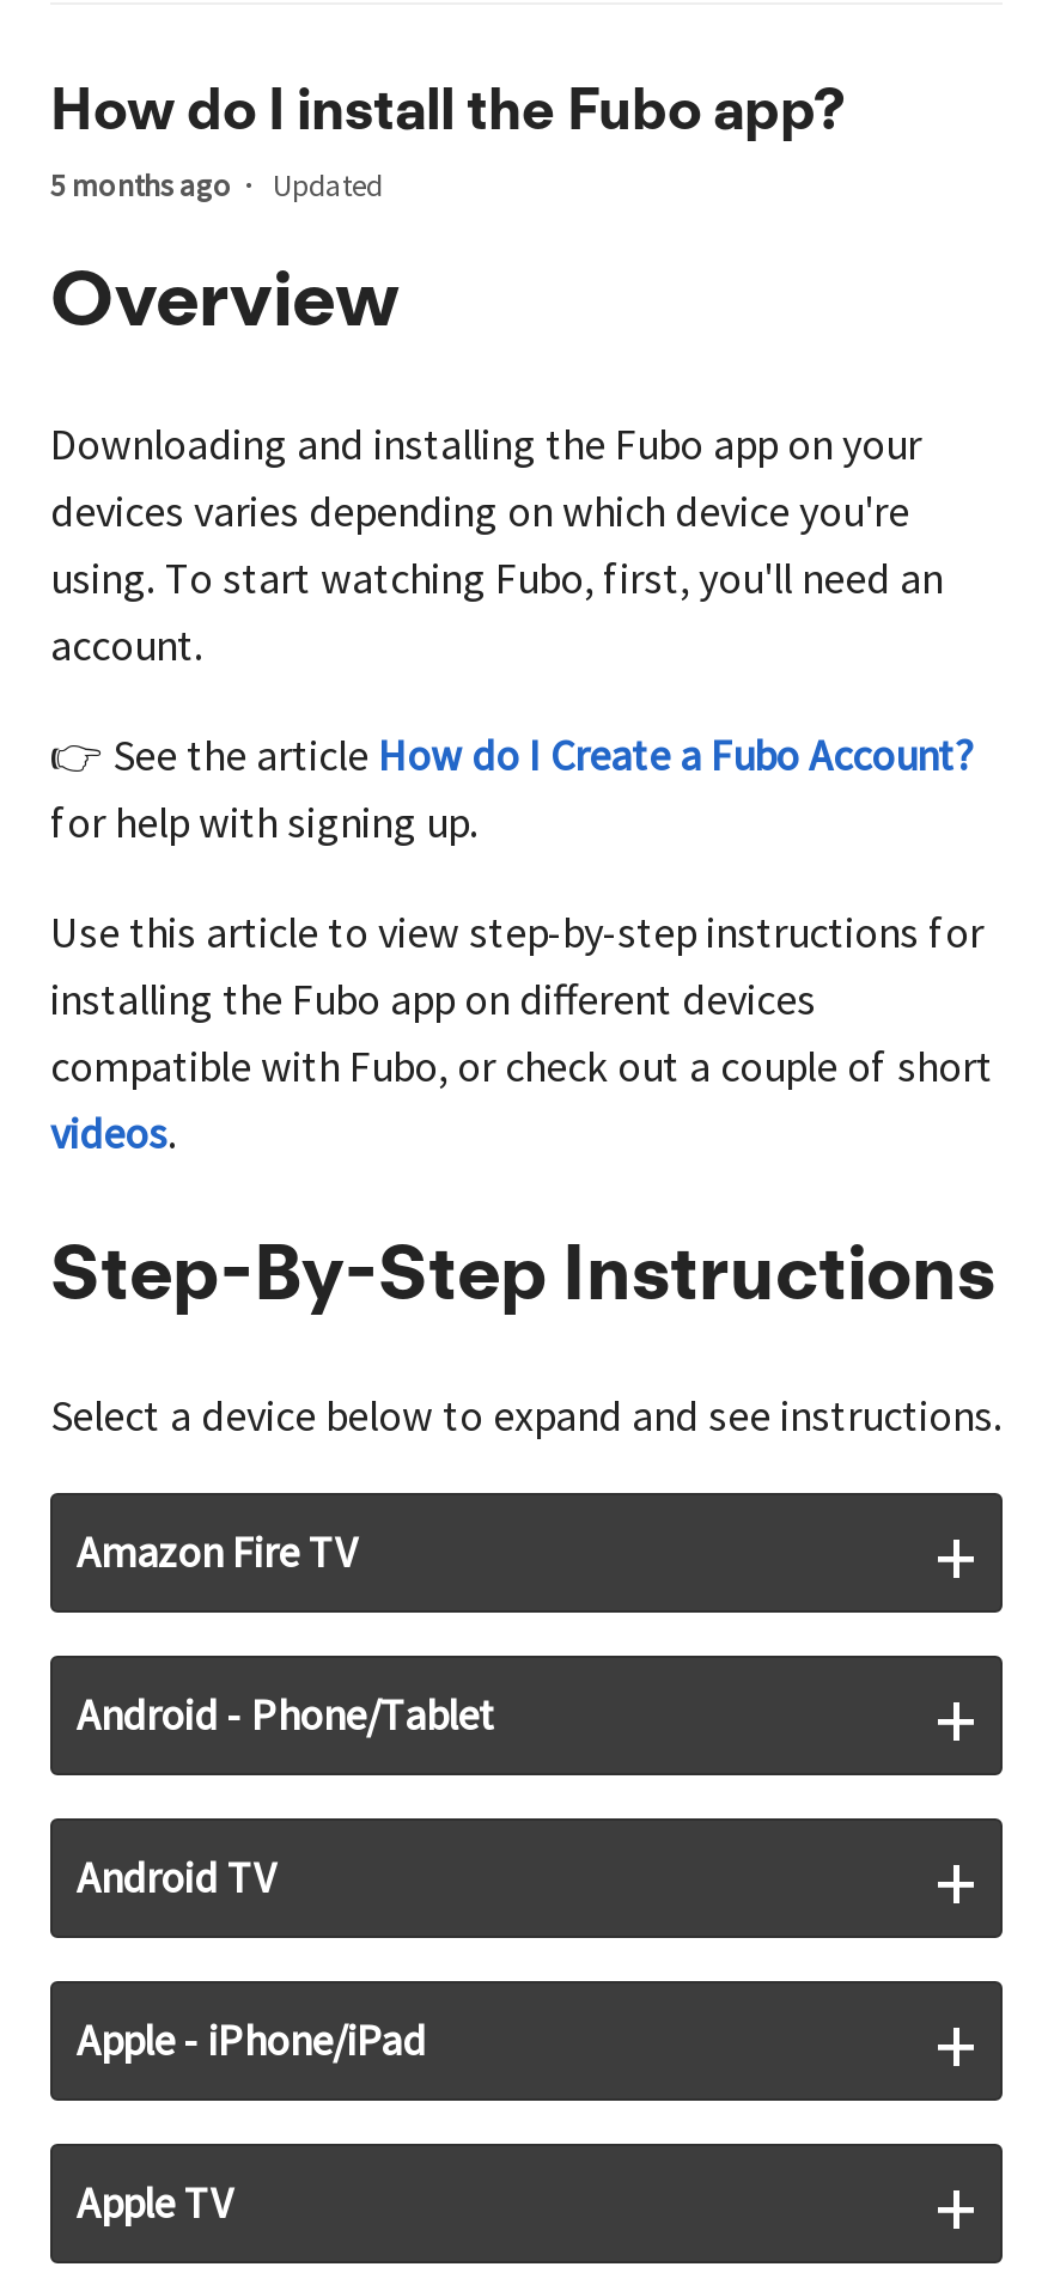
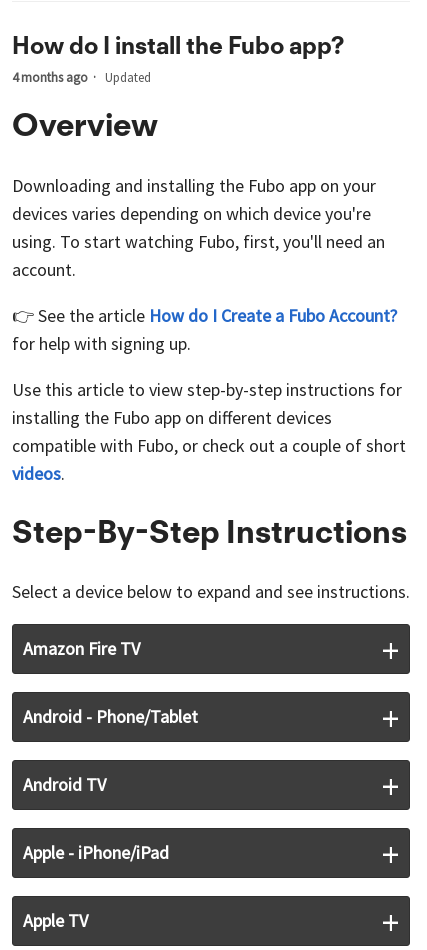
[50,165,383,206] 5 months ago Updated -> [12,69,151,86] 4 months ago Updated

